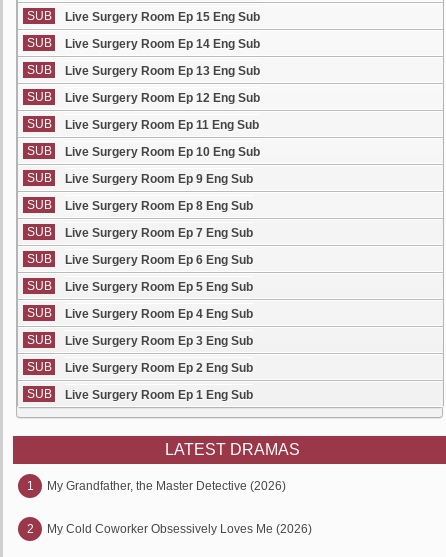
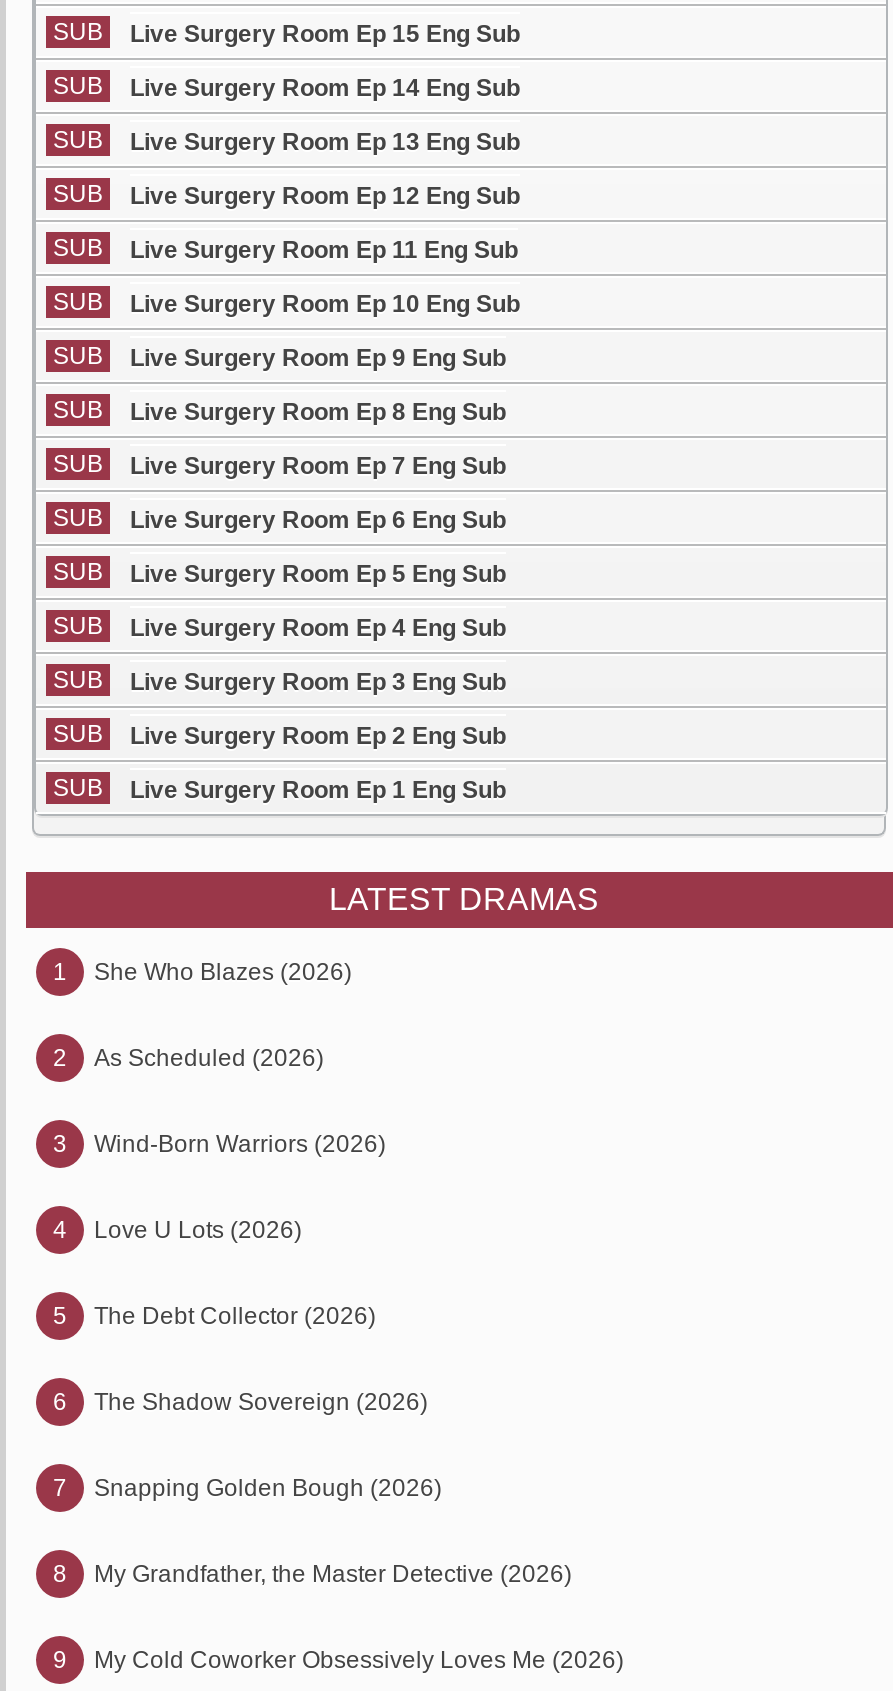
none -> [53,958,442,1588] She Who Blazes (2026) | 2 | As Scheduled (2026) | 3 | Wind-Born Warriors (2026) | 4 | Love U Lots (2026) | 5 | The Debt Collector (2026) | 6 | The Shadow Sovereign (2026) | 7 | Snapping Golden Bough (2026) | 8
[26,522,312,536] 2 My Cold Coworker Obsessively Loves Me (2026) -> [53,1646,624,1674] 9 My Cold Coworker Obsessively Loves Me (2026)

